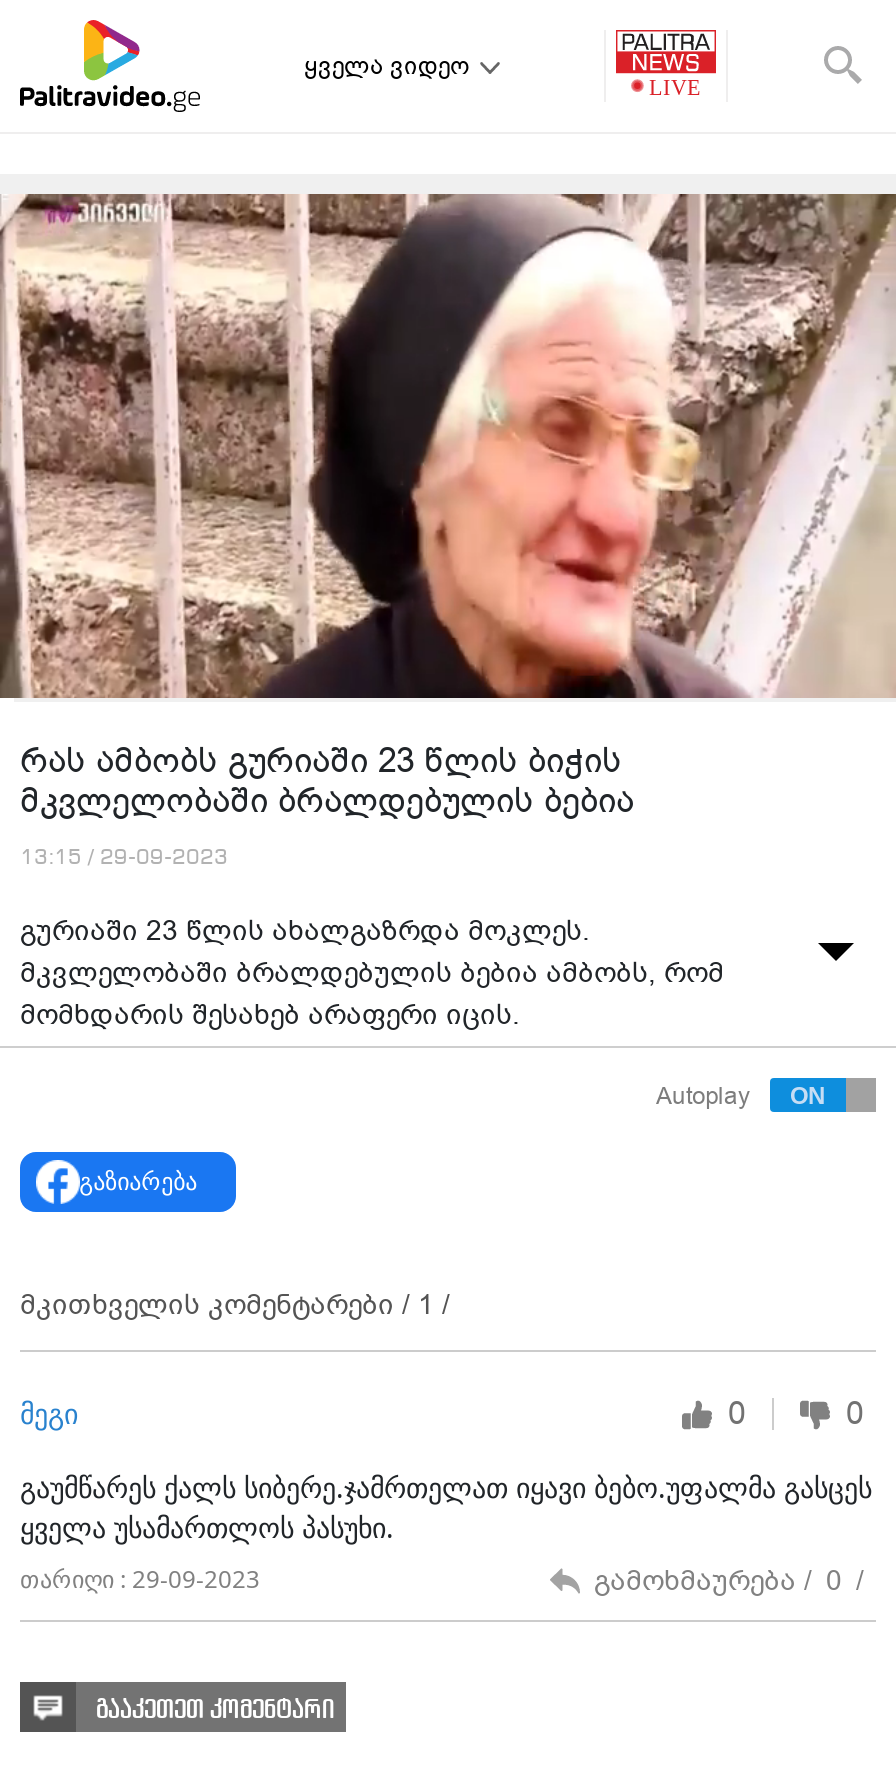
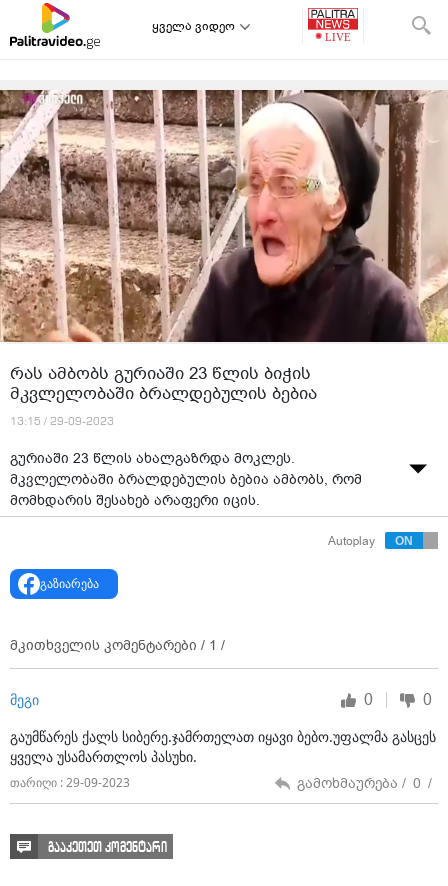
[6,192,890,700] [image] -> [3,89,445,343] [image]

